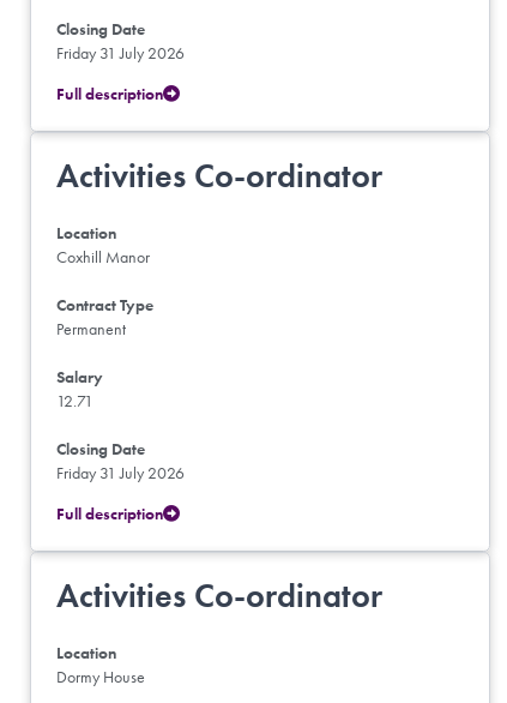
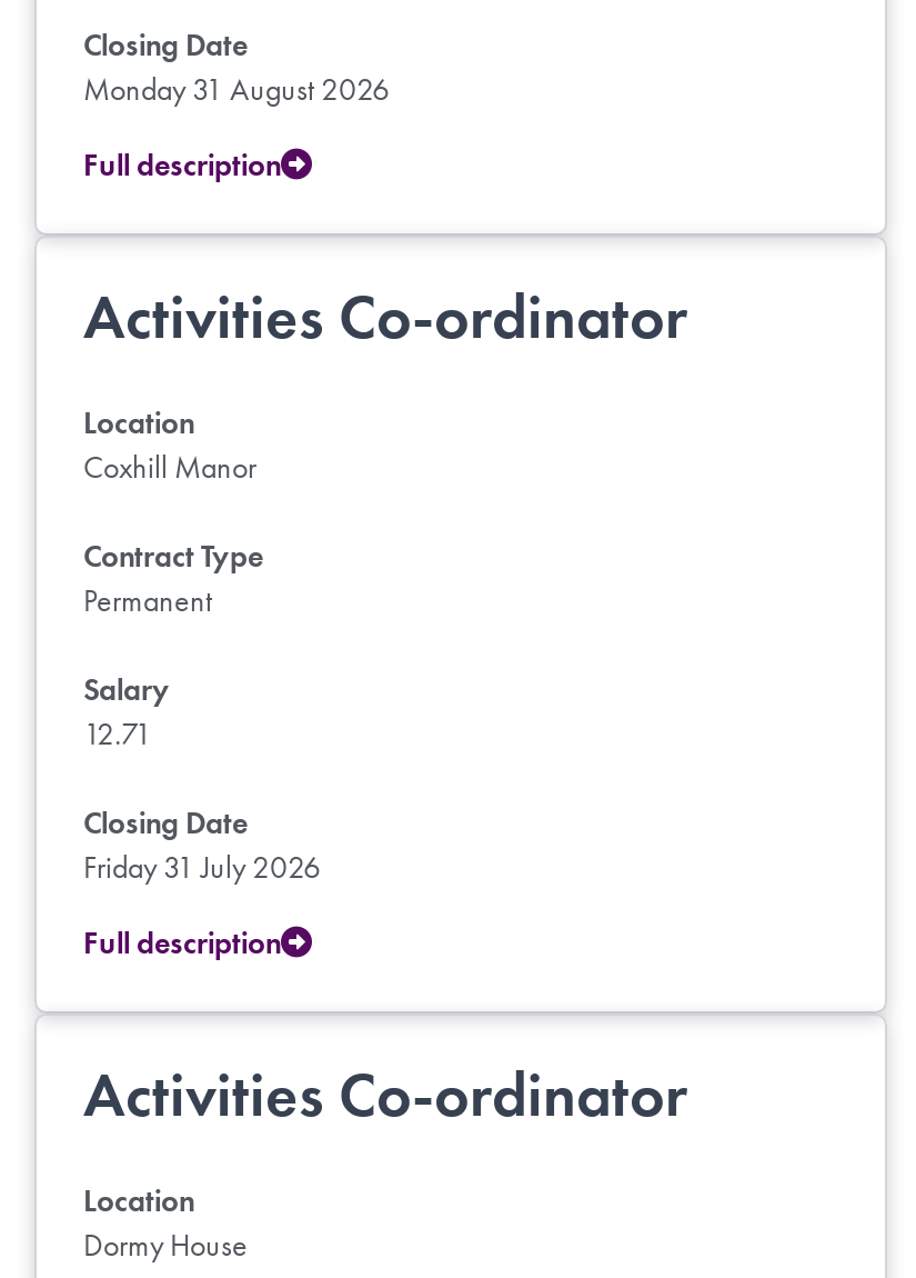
[56,42,185,63] Friday 31 July 2026 -> [83,68,390,108] Monday 31 August 2026

